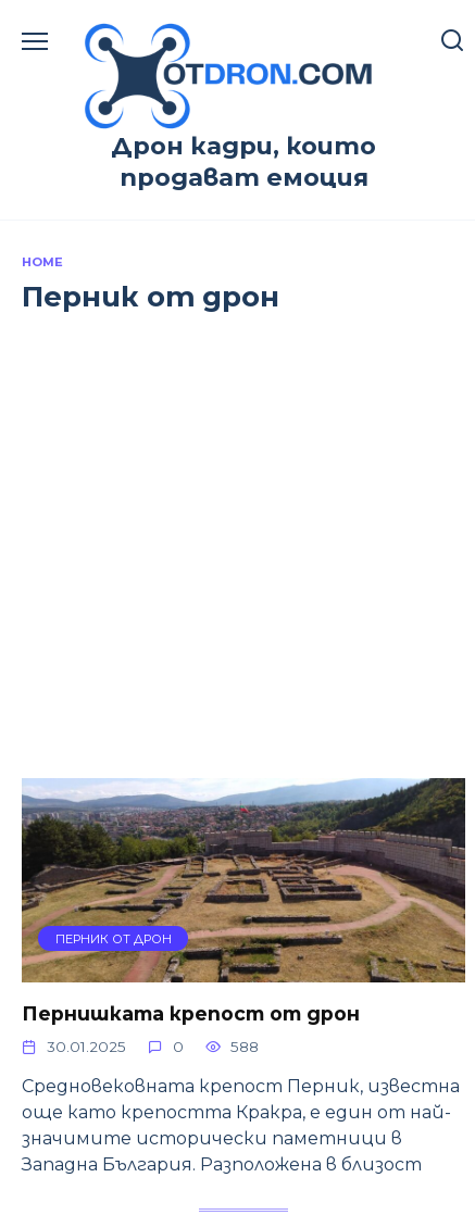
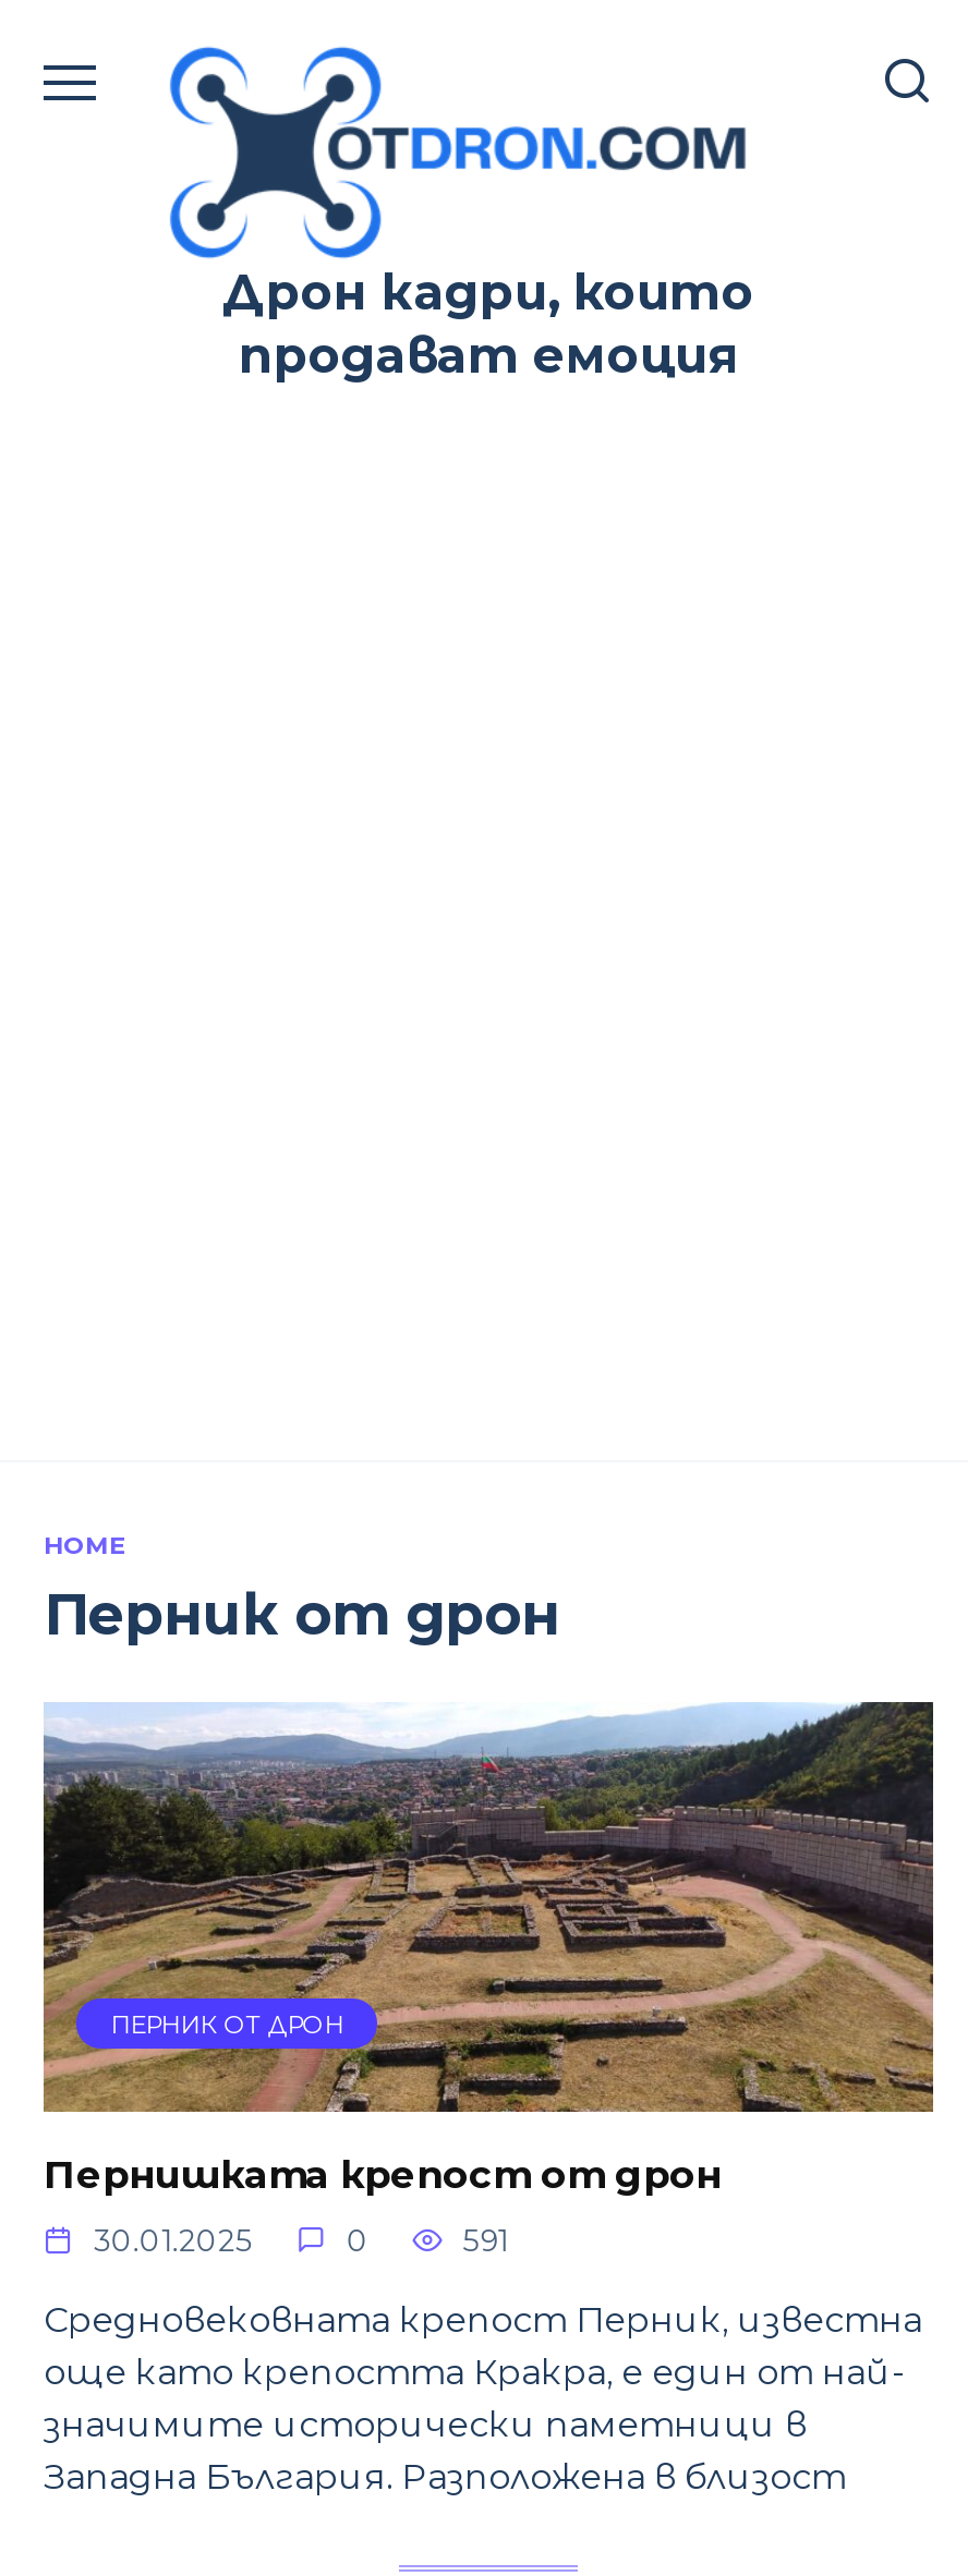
moved [22,254,279,314] -> [44,1530,560,1650]: HOME | Перник от дрон
[231,1037,259,1055] 588 -> [463,2222,509,2257] 591

